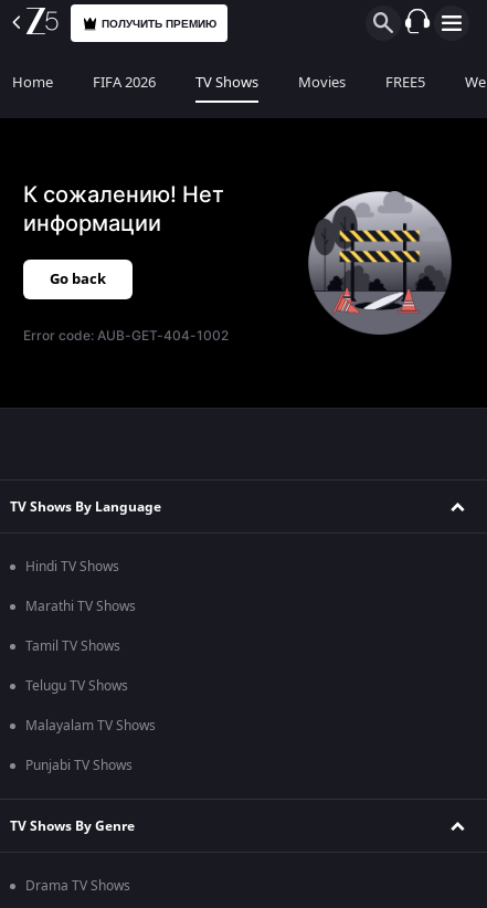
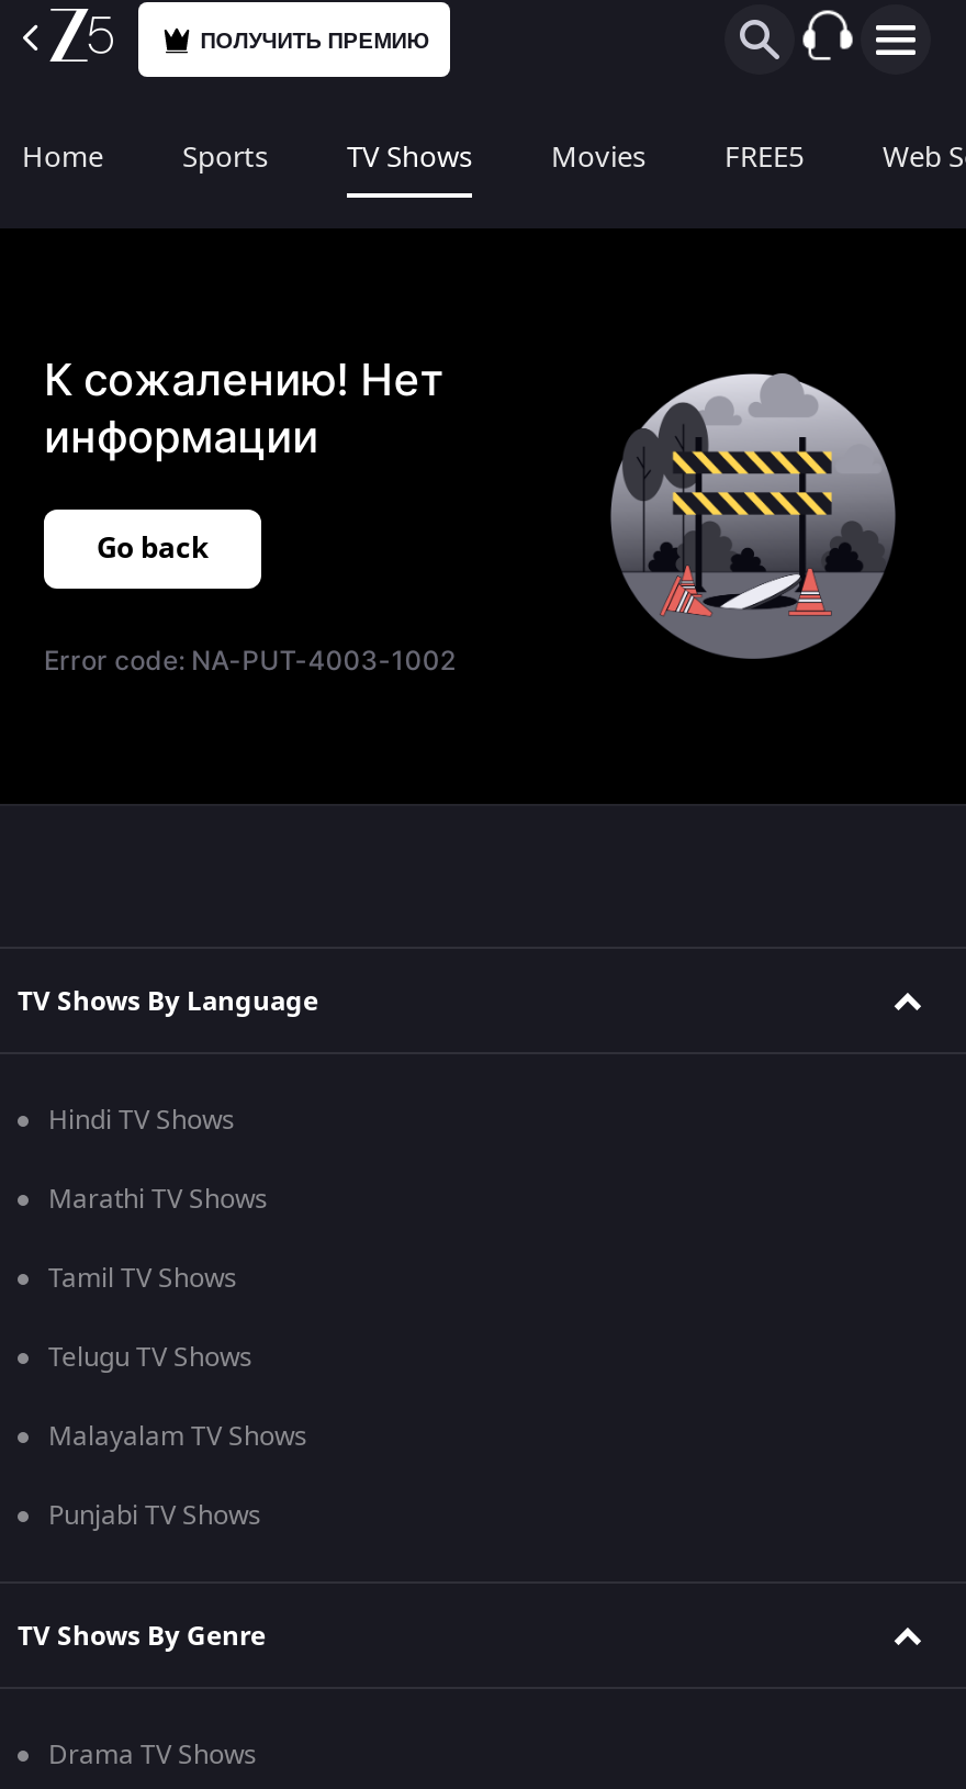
[93,72,156,93] FIFA 2026 -> [182,136,268,178] Sports
[23,327,229,344] Error code: AUB-GET-404-1002 -> [44,644,455,677] Error code: NA-PUT-4003-1002

